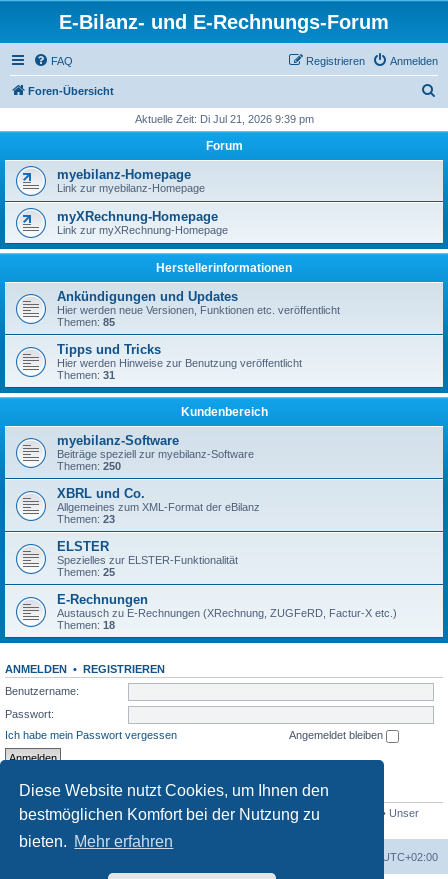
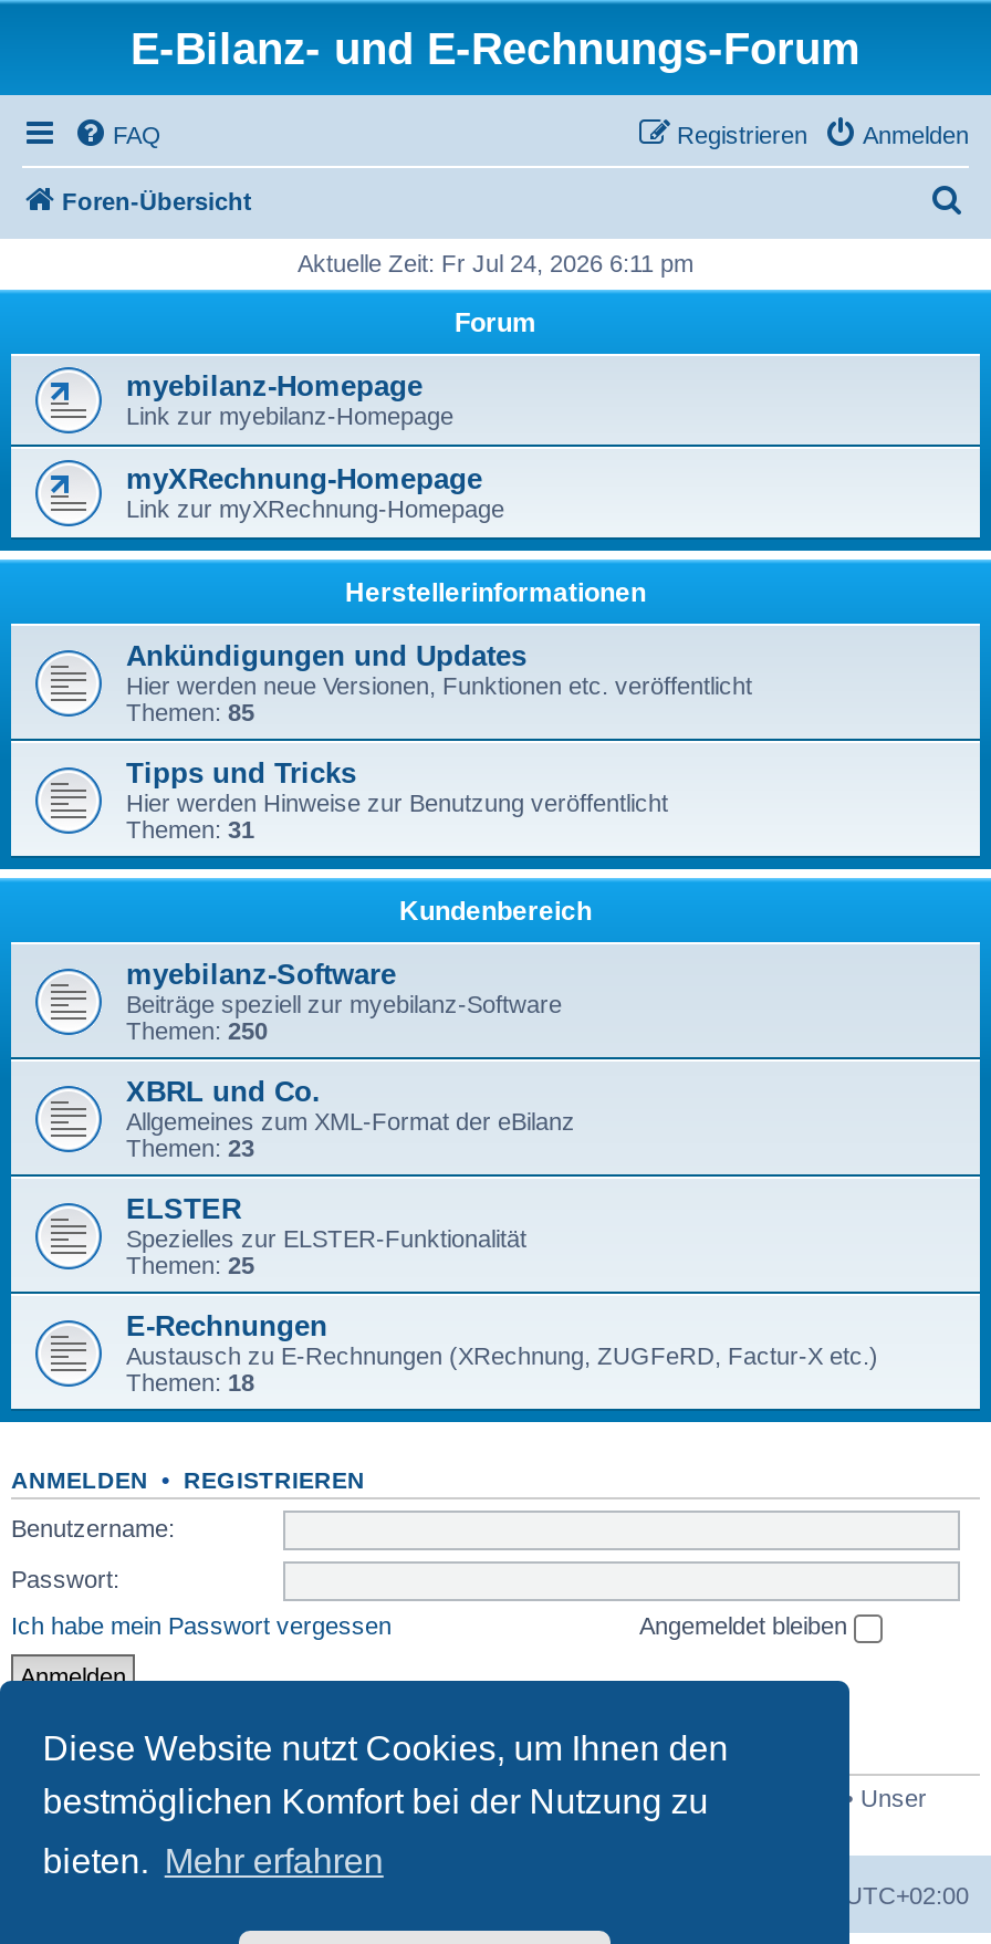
[134,113,313,125] Aktuelle Zeit: Di Jul 21, 2026 9:39 pm -> [298,250,693,276] Aktuelle Zeit: Fr Jul 24, 2026 6:11 pm

